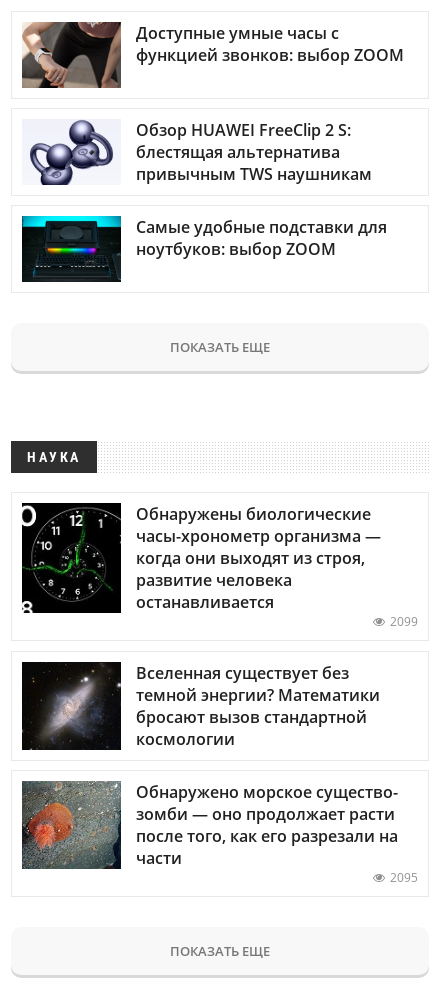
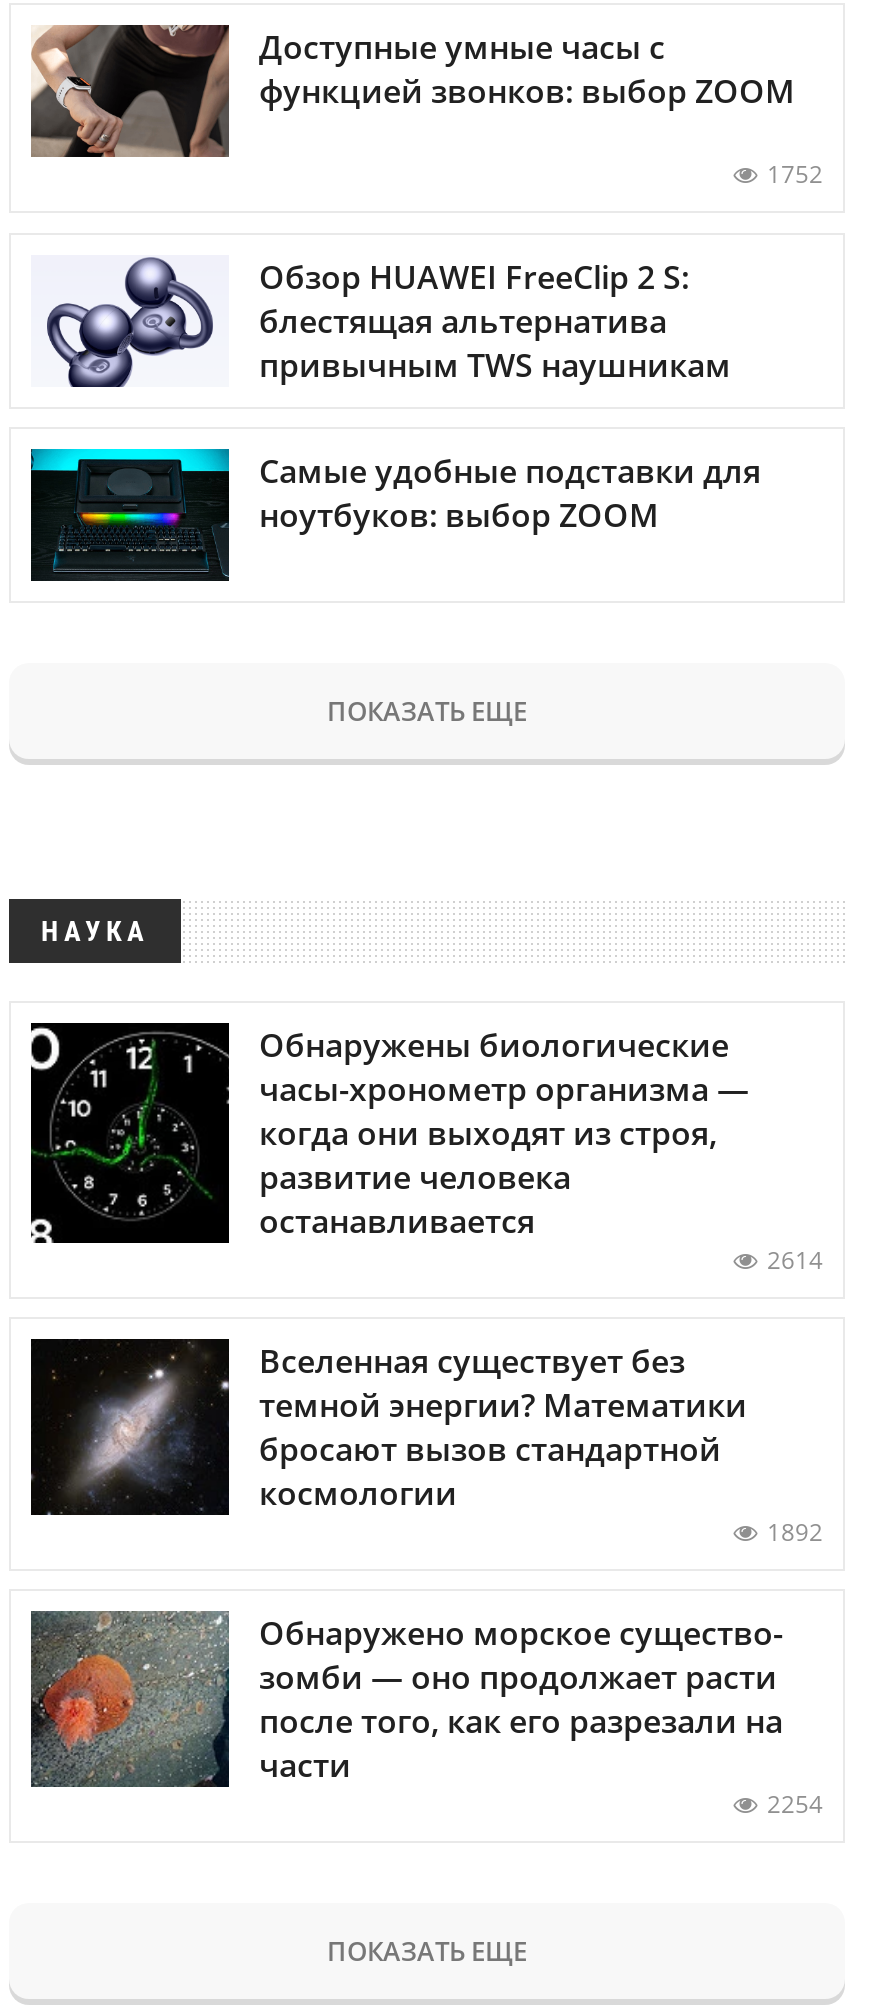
none -> [767,158,823,192] 1752
[390,613,418,630] 2099 -> [767,1243,823,1277] 2614
none -> [767,1515,823,1549] 1892
[390,869,418,886] 2095 -> [767,1787,823,1821] 2254

